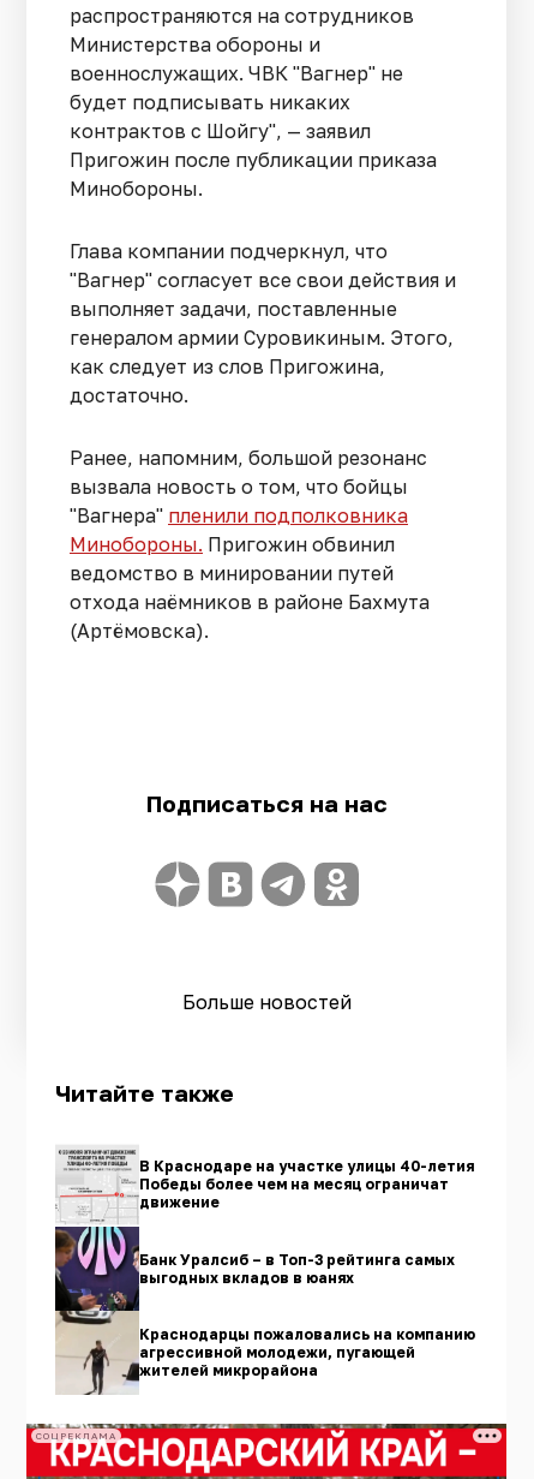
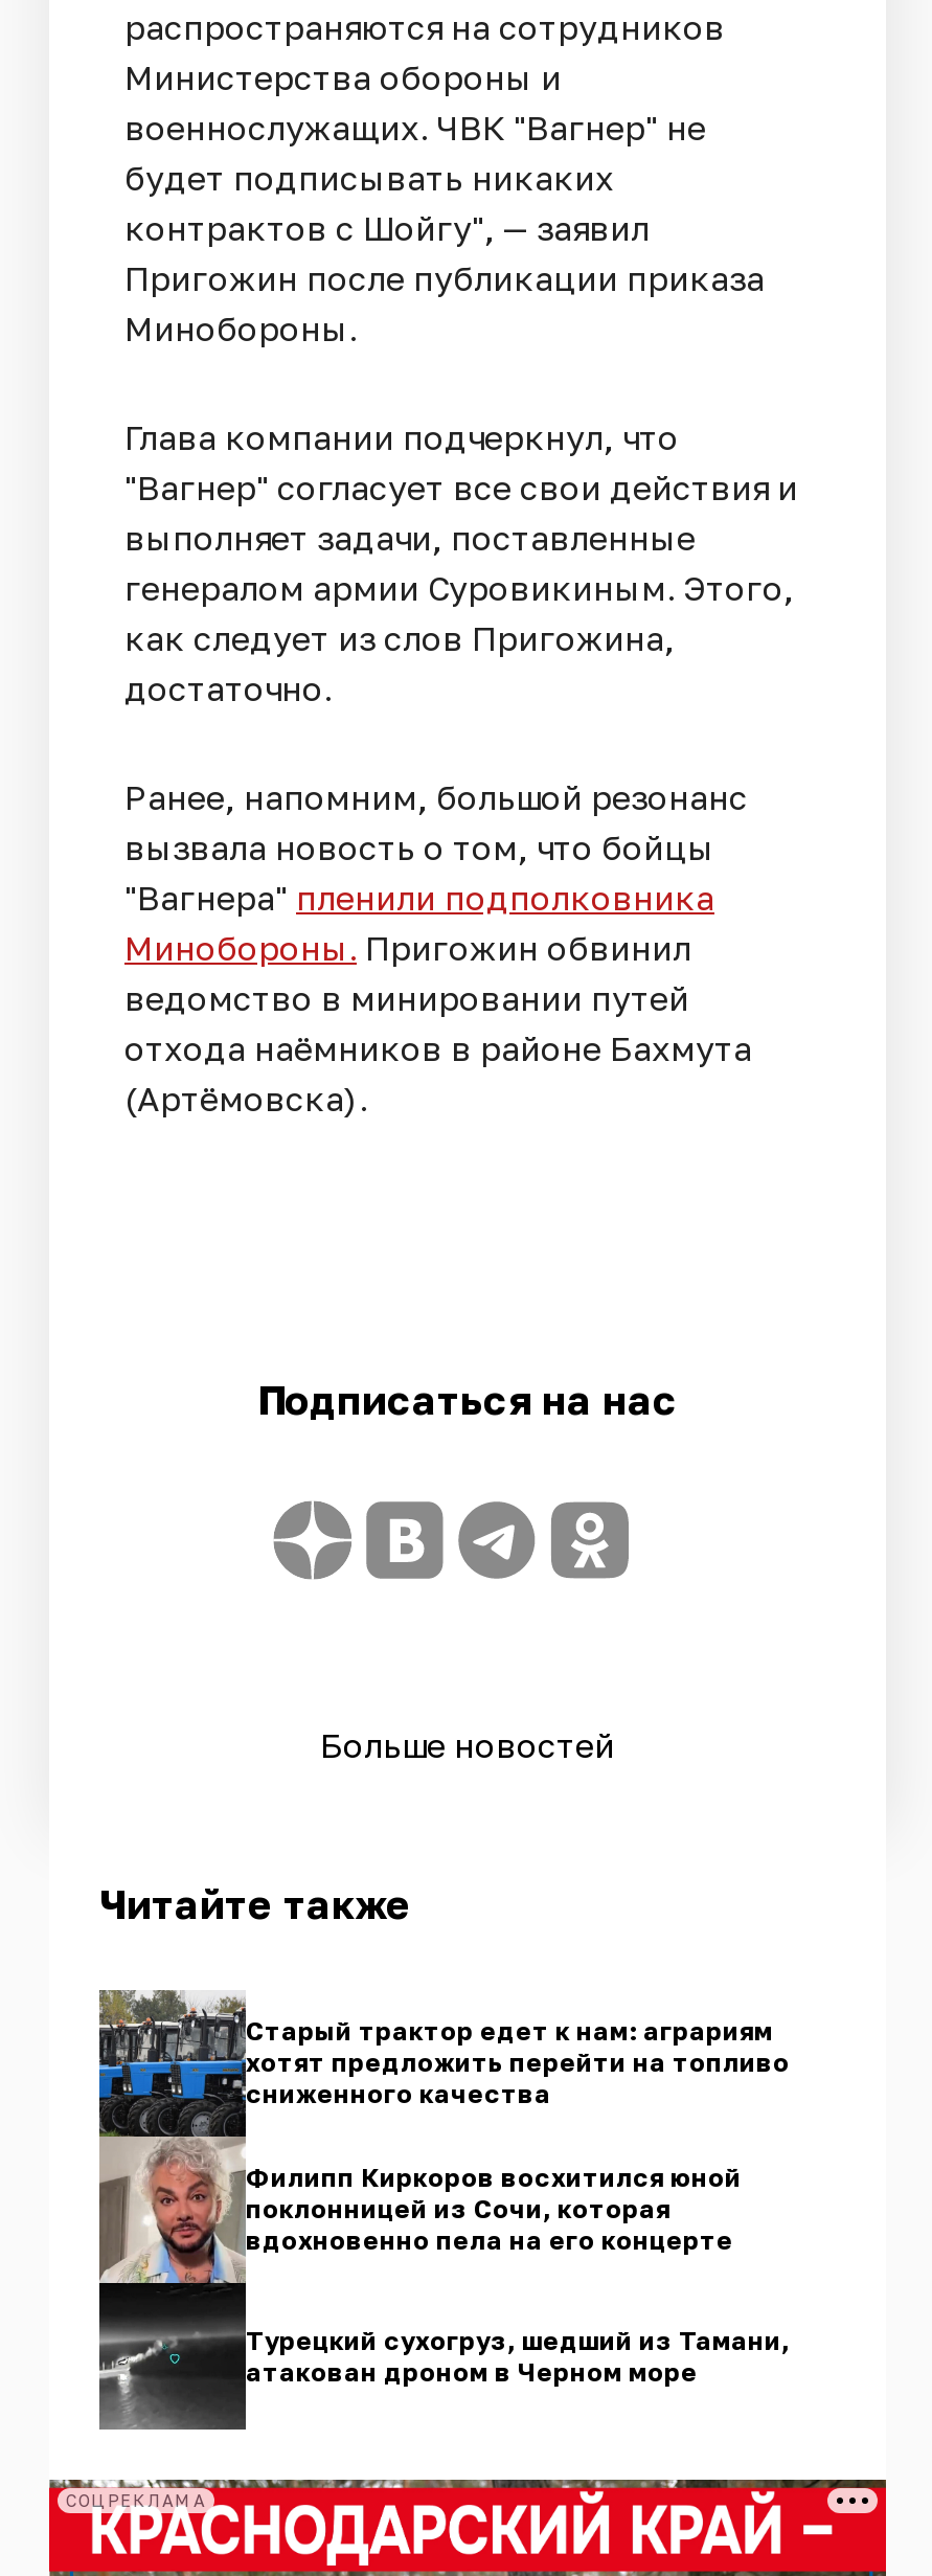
[54,1143,474,1395] [image] | В Краснодаре на участке улицы 40-летия | Победы более чем на месяц ограничат | движение -> [97,1988,790,2432] [image] | Старый трактор едет к нам: аграриям | хотят предложить перейти на топливо | сниженного качества
[139,1250,455,1286] Банк Уралсиб – в Топ-3 рейтинга самых | выгодных вкладов в юанях -> [246,2162,742,2256] Филипп Киркоров восхитился юной | поклонницей из Сочи, которая | вдохновенно пела на его концерте
[139,1325,475,1380] Краснодарцы пожаловались на компанию | агрессивной молодежи, пугающей | жителей микрорайона -> [246,2324,790,2387] Турецкий сухогруз, шедший из Тамани, | атакован дроном в Черном море

